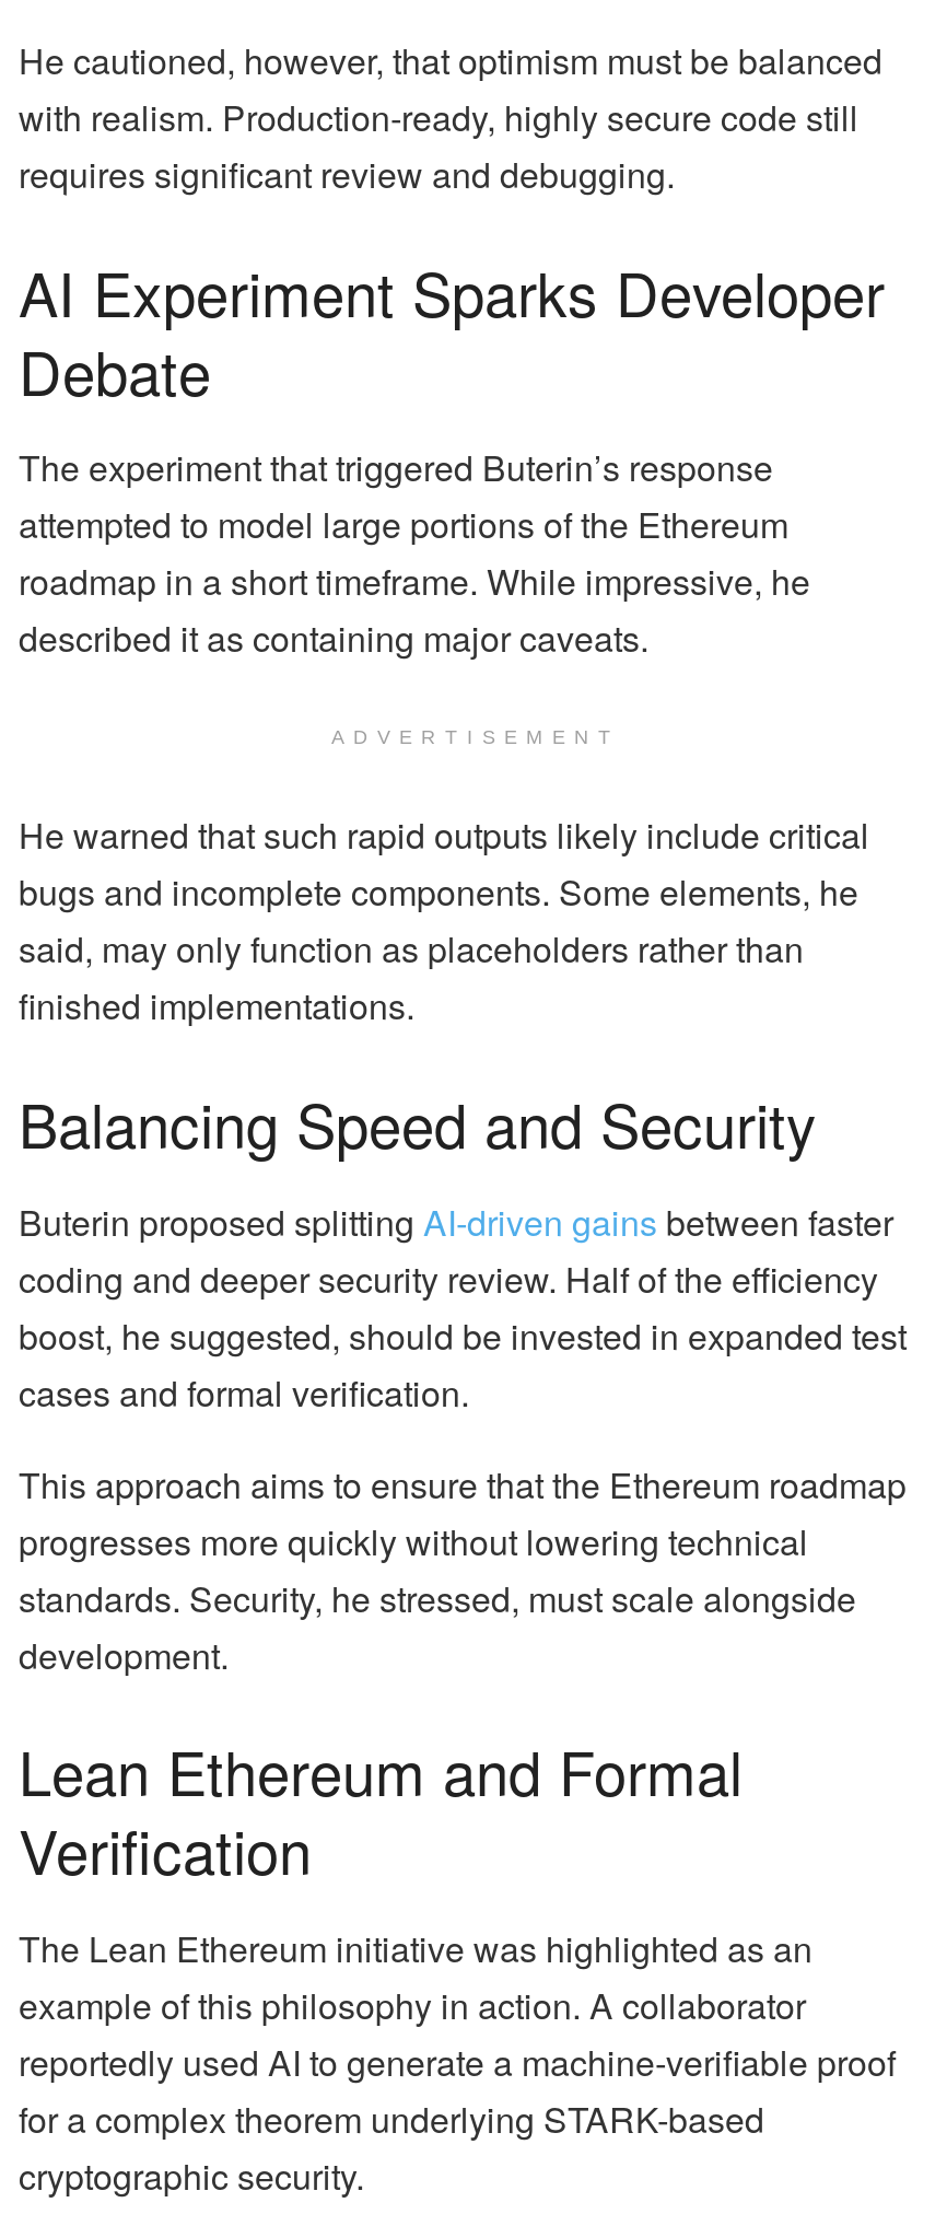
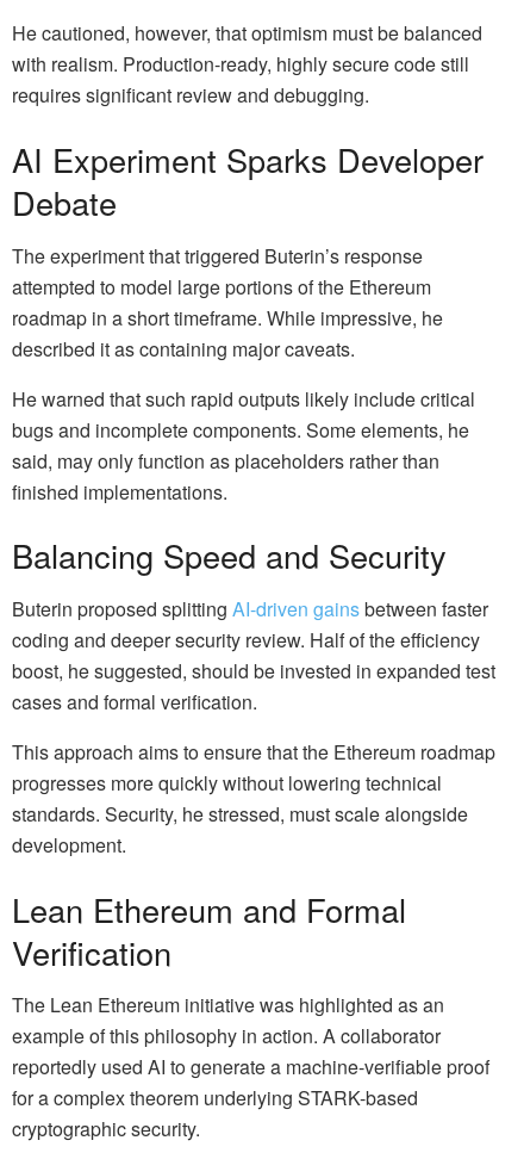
[331,727,620,749] ADVERTISEMENT -> none

